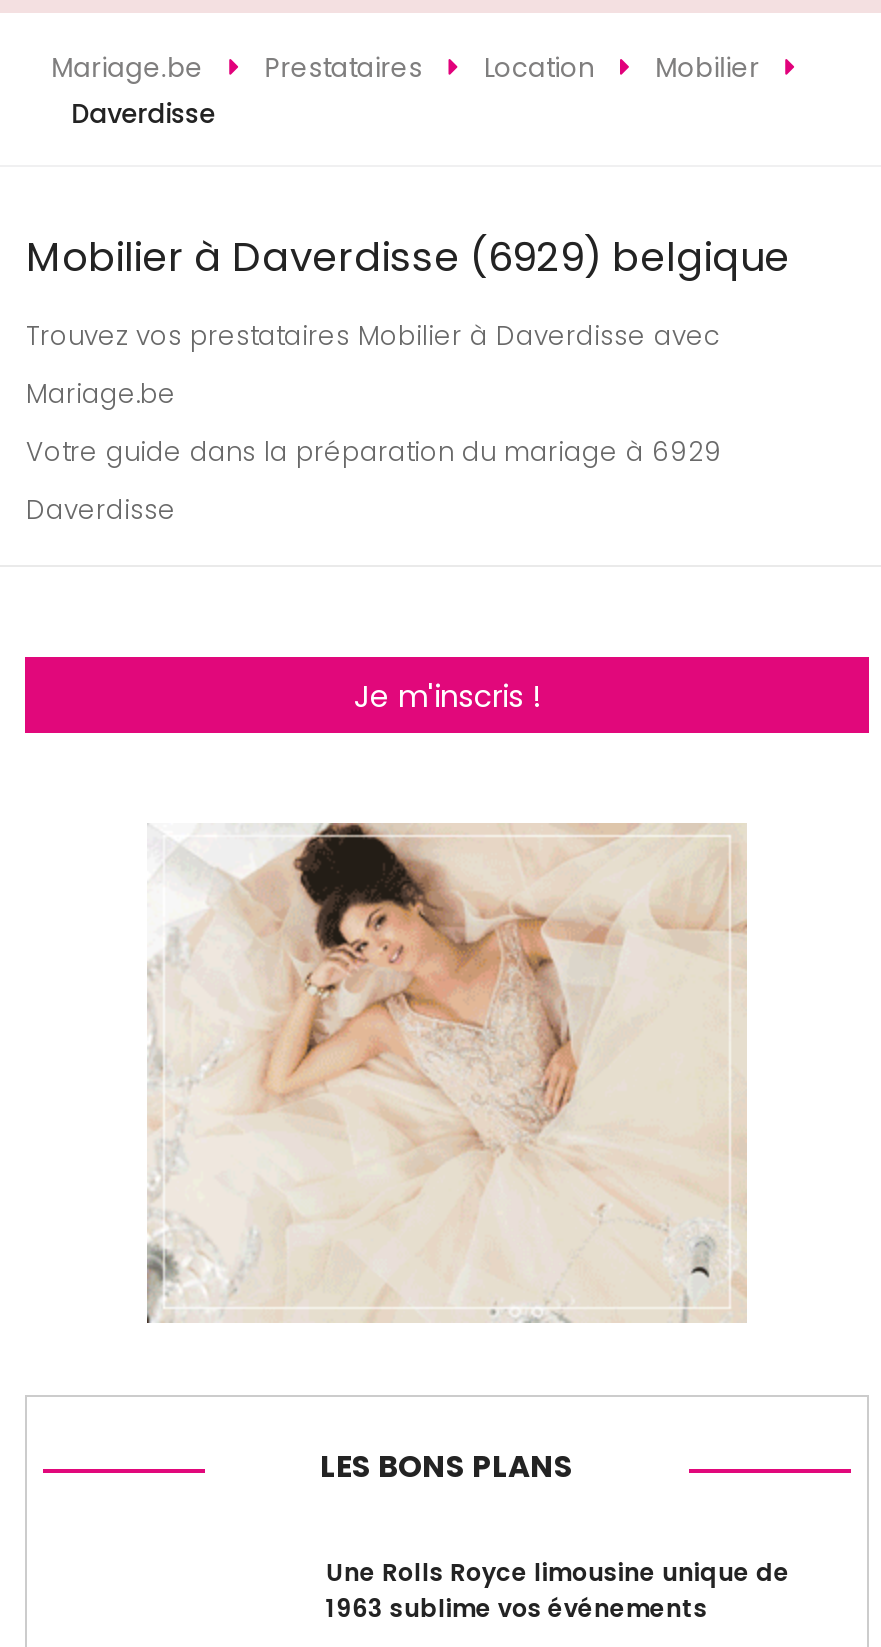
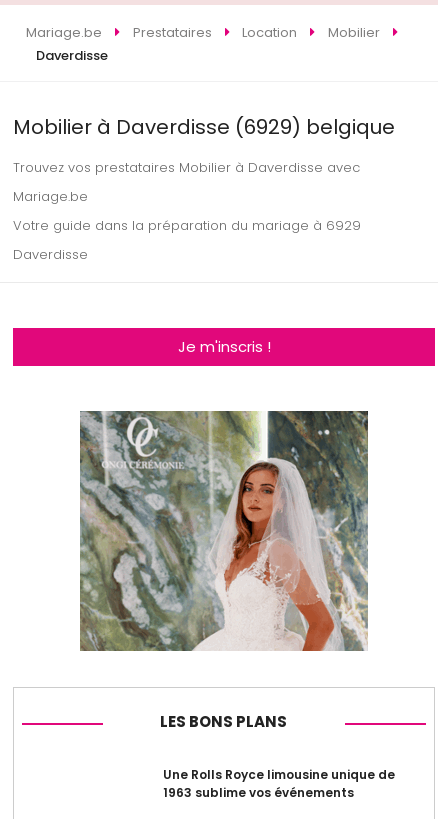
[145,822,749,1324] [image] -> [74,410,373,651] [image]

